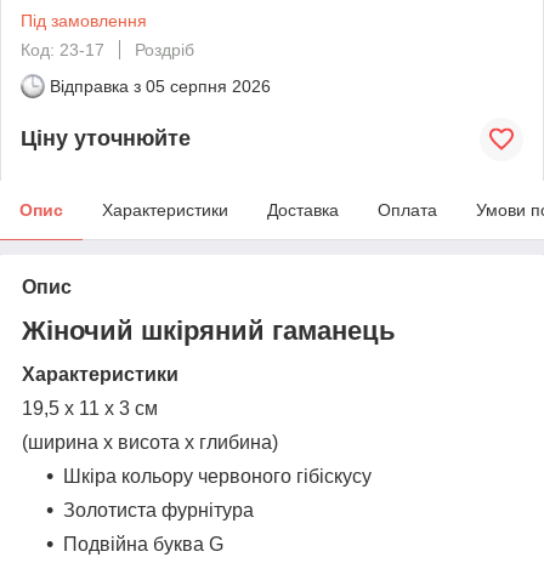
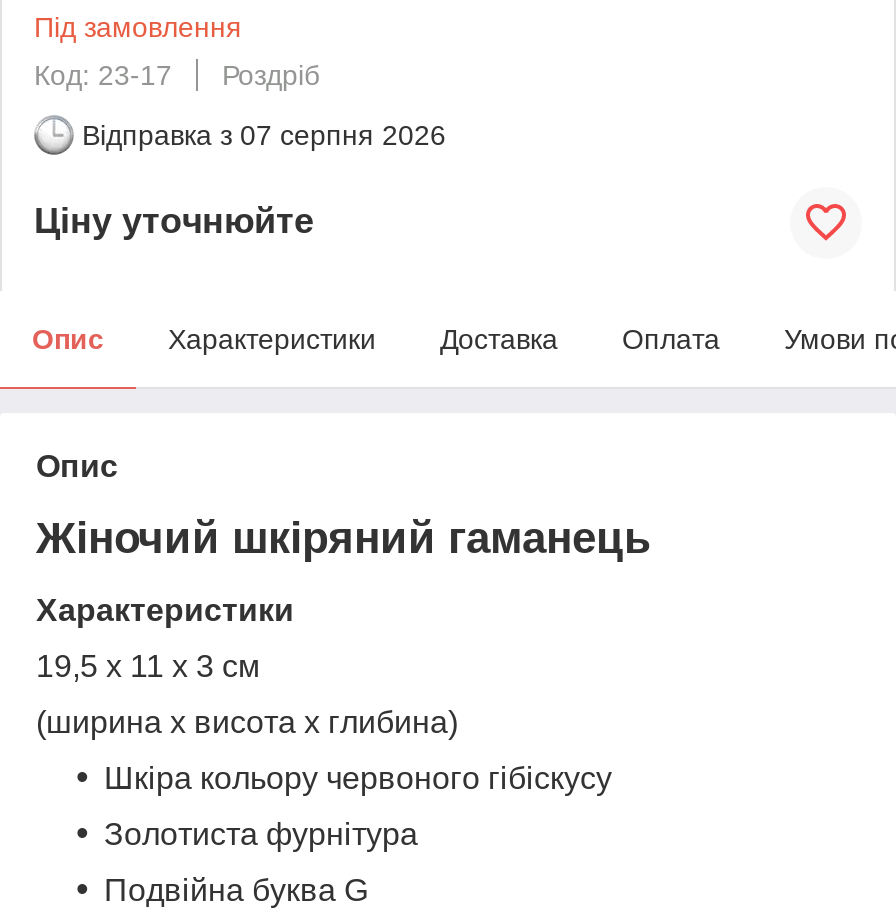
[50,76,271,96] Відправка з 05 серпня 2026 -> [82,119,446,151] Відправка з 07 серпня 2026

